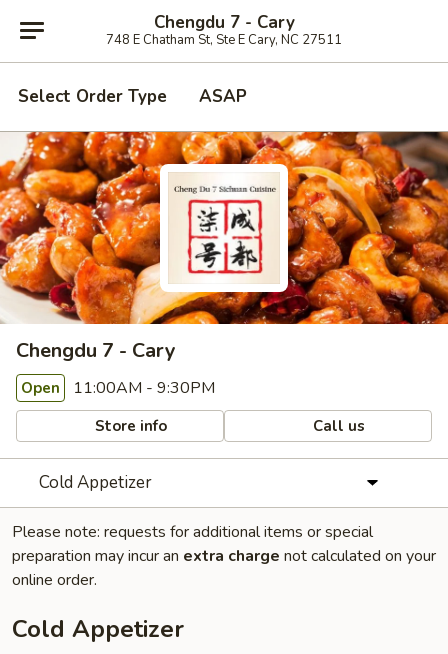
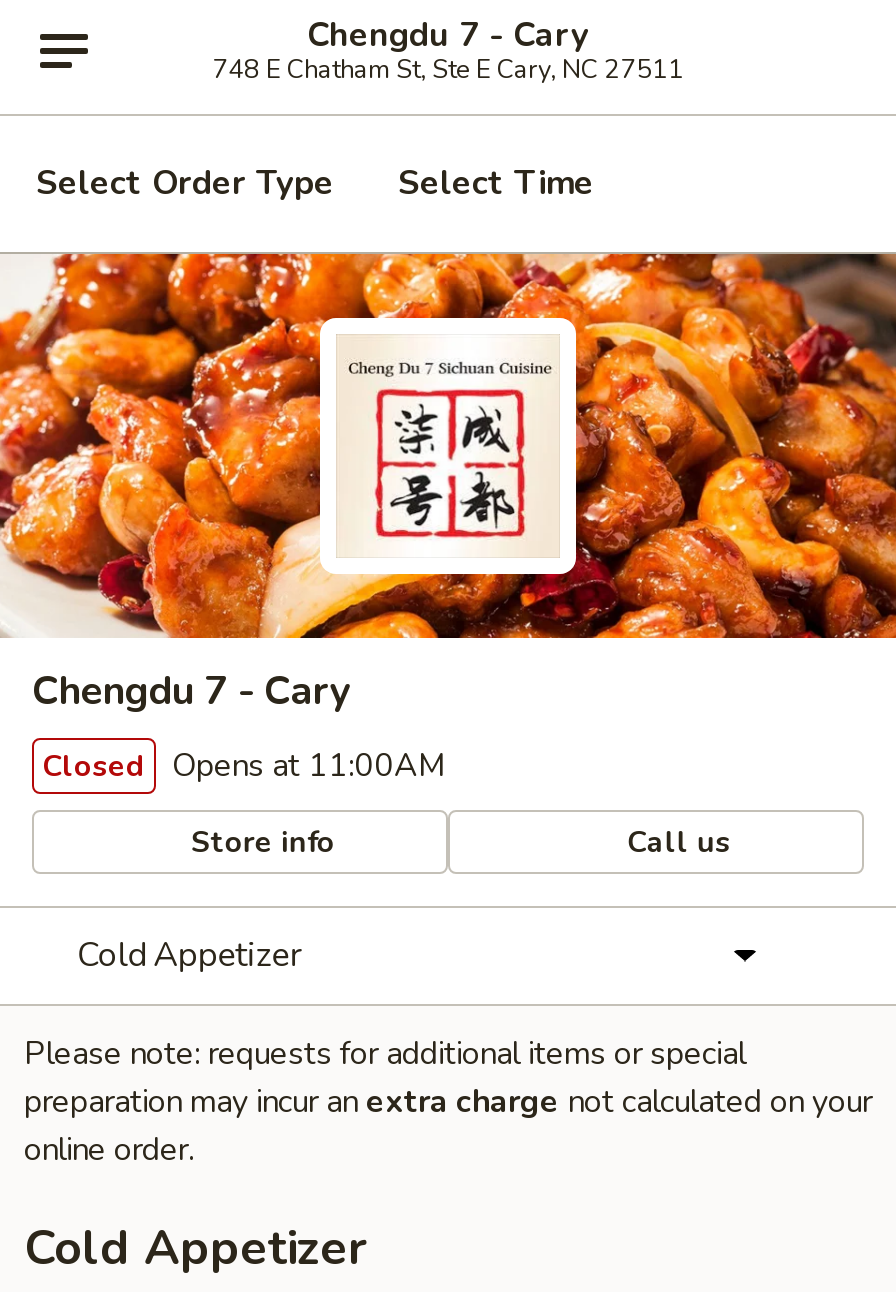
[199,85,247,108] ASAP -> [398,160,594,206] Select Time
[21,377,215,399] Open 11:00AM - 9:30PM -> [42,744,446,788] Closed Opens at 11:00AM

